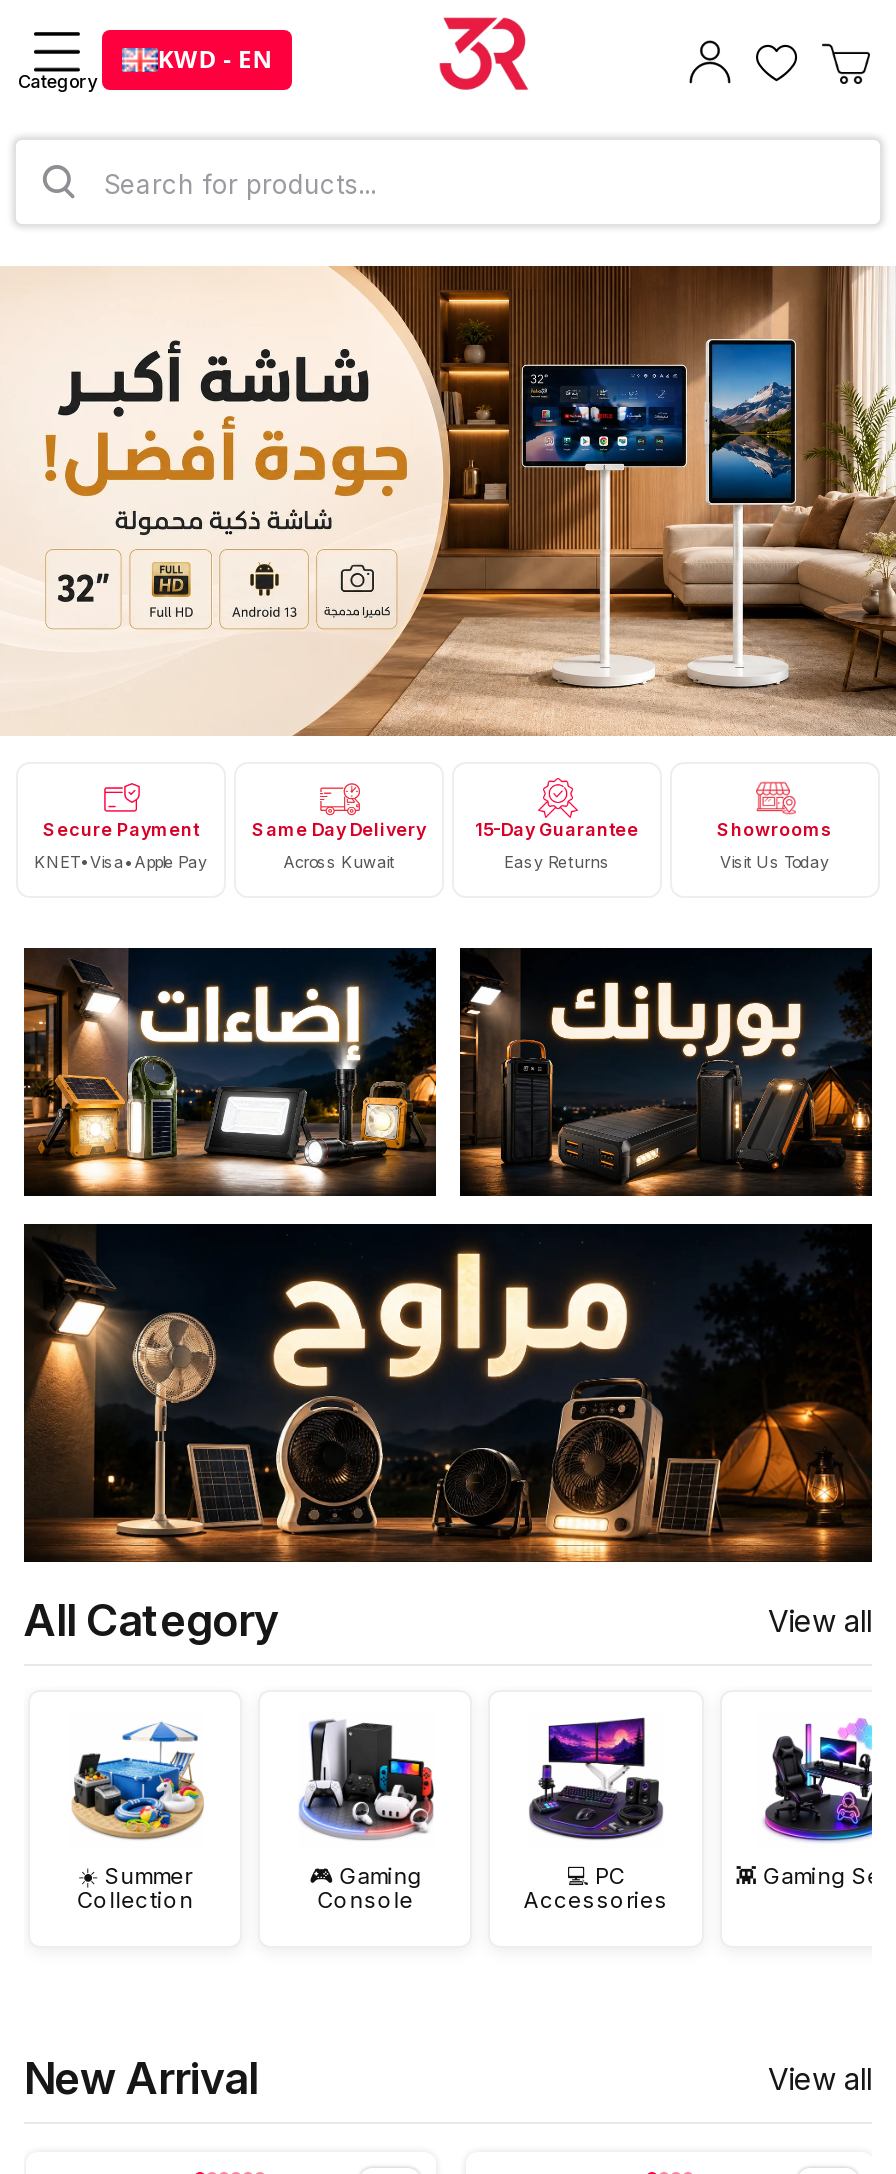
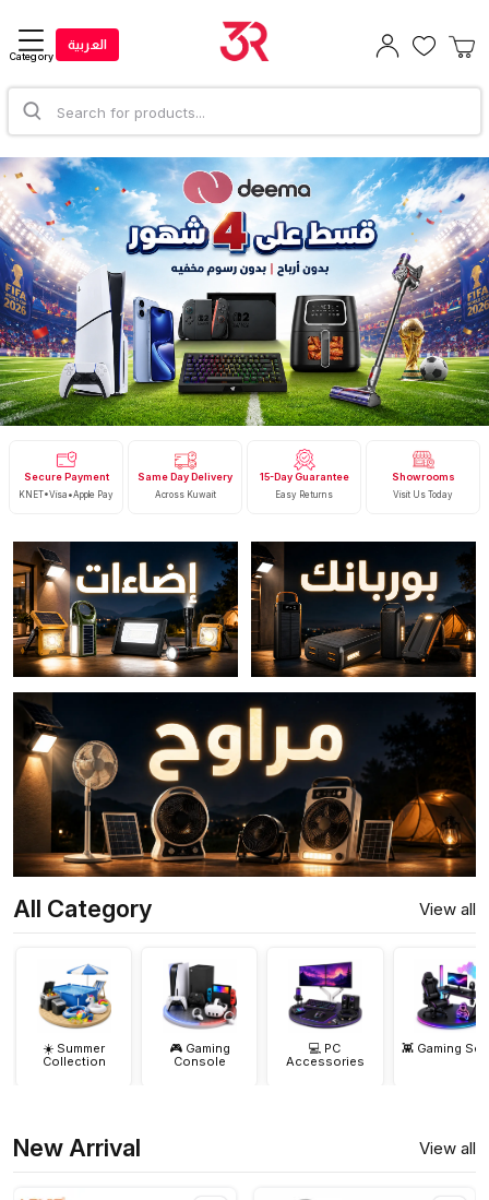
[404,16,528,92] [image] -> [219,21,287,62] [image]
[158,43,273,77] KWD - EN -> [67,38,107,53] العربية
[6,264,890,738] [image] -> [3,156,486,427] [image]

